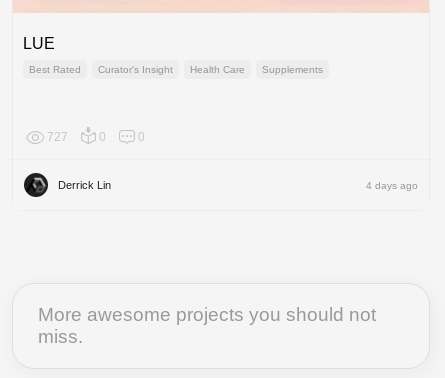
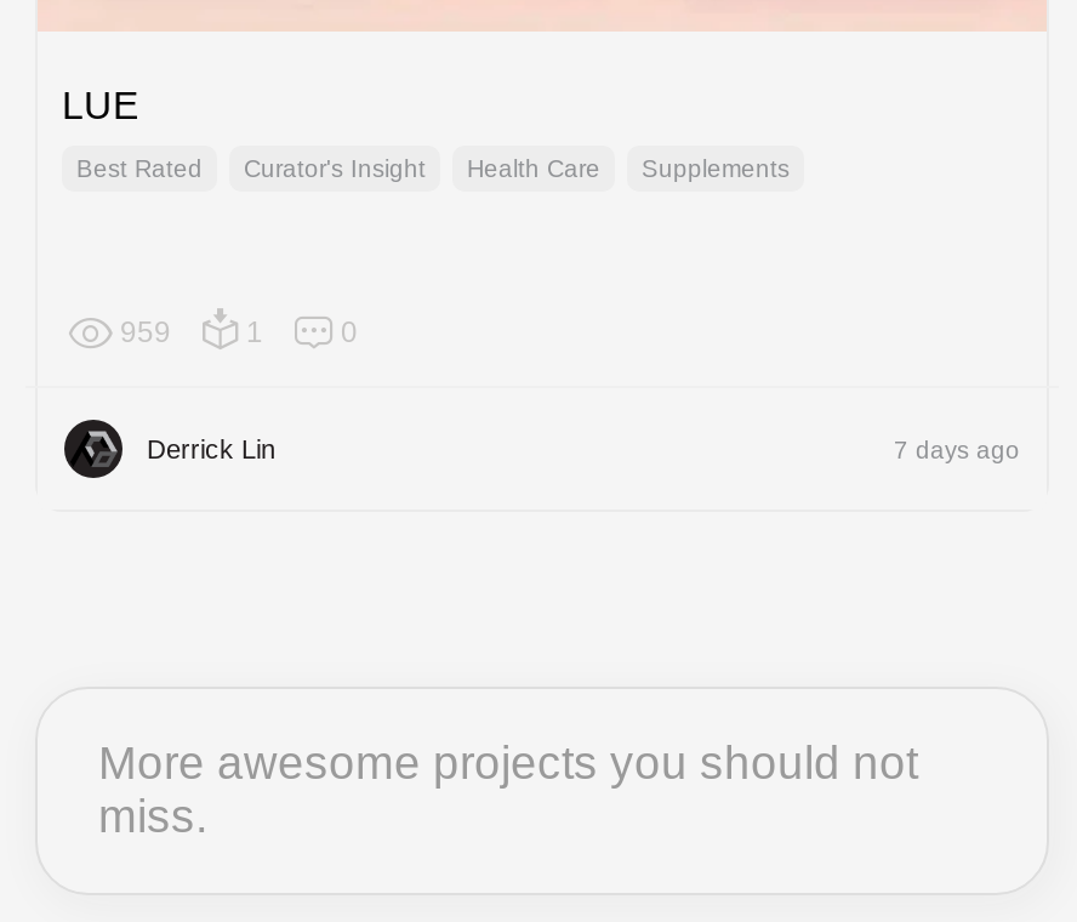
[47,130,68,144] 727 -> [120,316,171,350] 959
[99,130,106,144] 0 -> [246,316,263,350] 1
[366,180,418,191] 4 days ago -> [894,436,1020,462] 7 days ago

